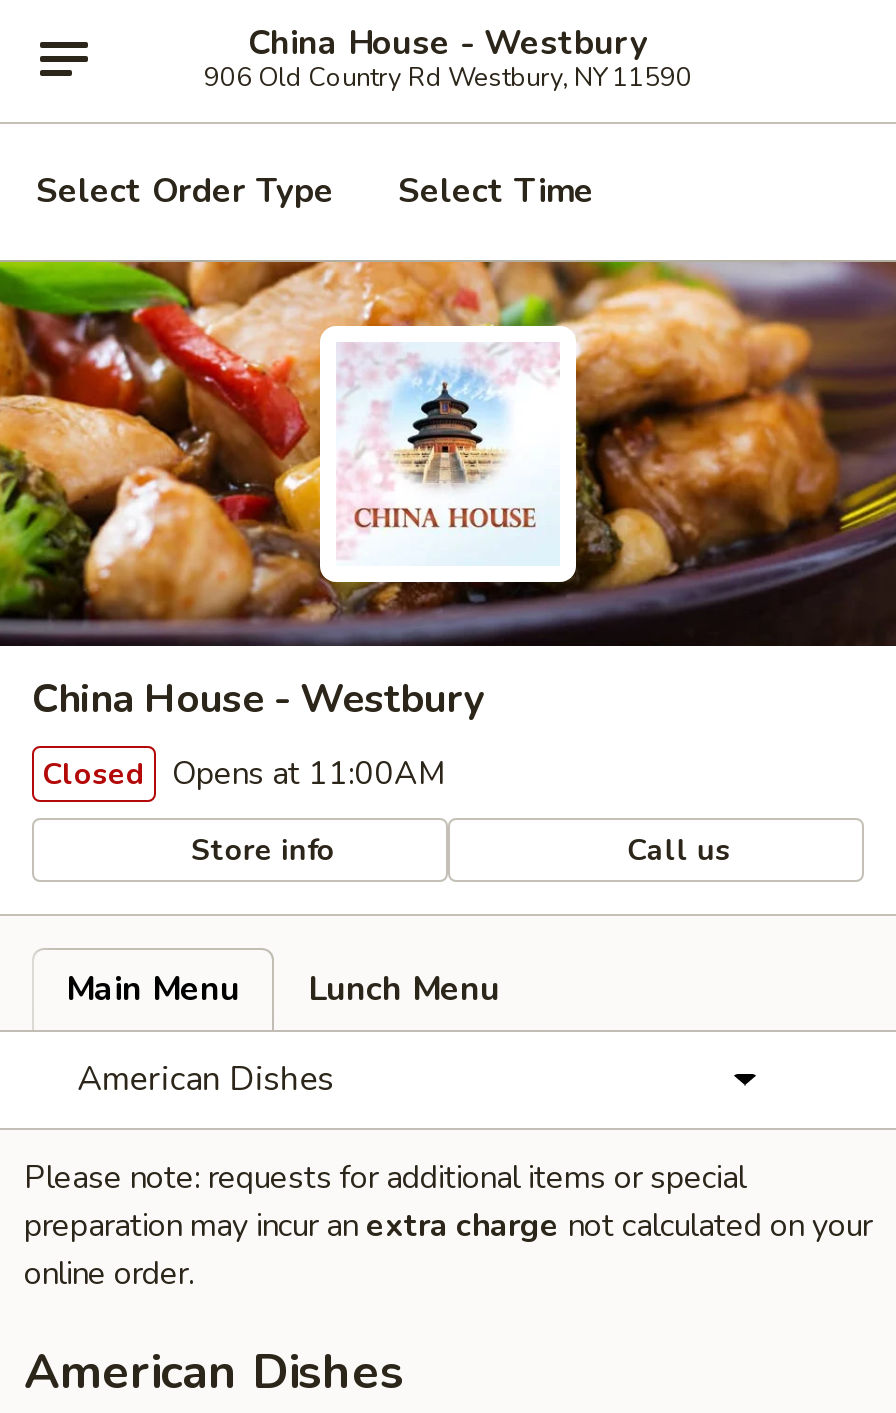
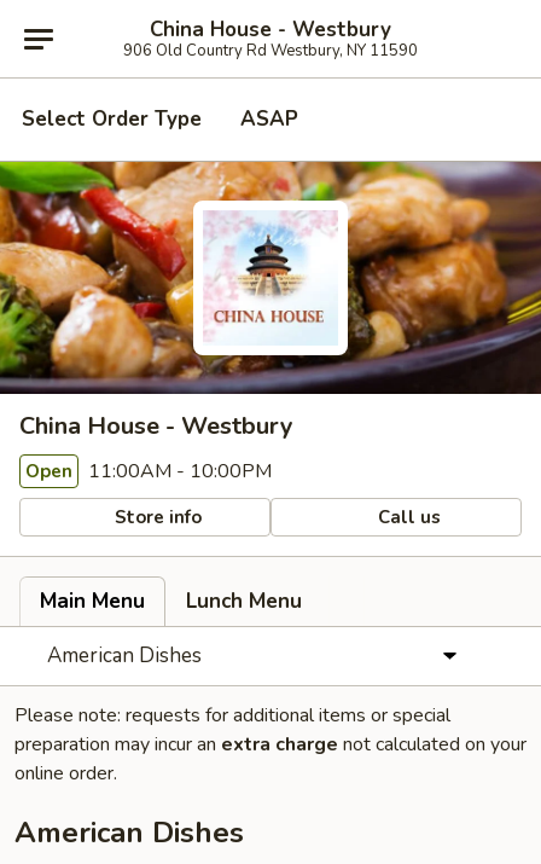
[398,168,594,214] Select Time -> [240,105,298,133] ASAP
[42,752,446,796] Closed Opens at 11:00AM -> [25,458,272,485] Open 11:00AM - 10:00PM

